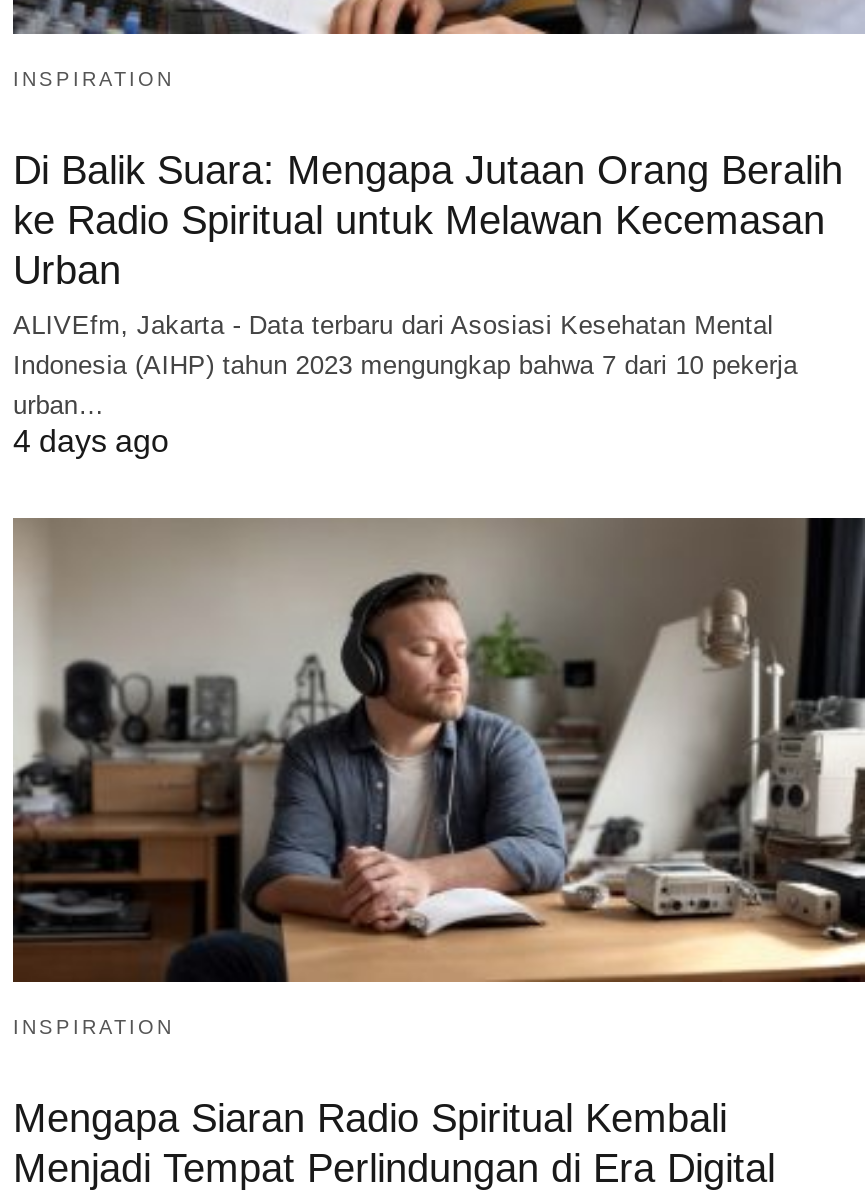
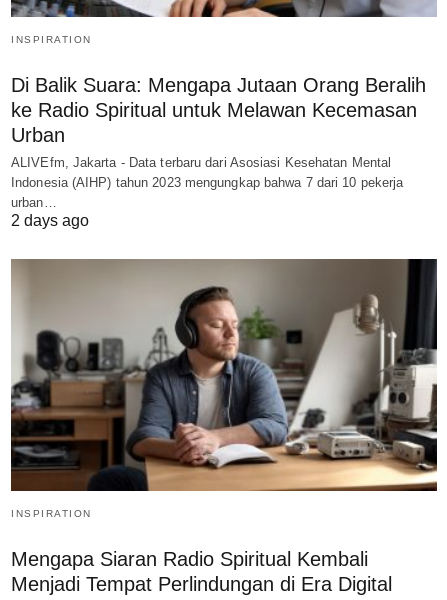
[13,424,169,458] 4 days ago -> [11,212,89,229] 2 days ago

